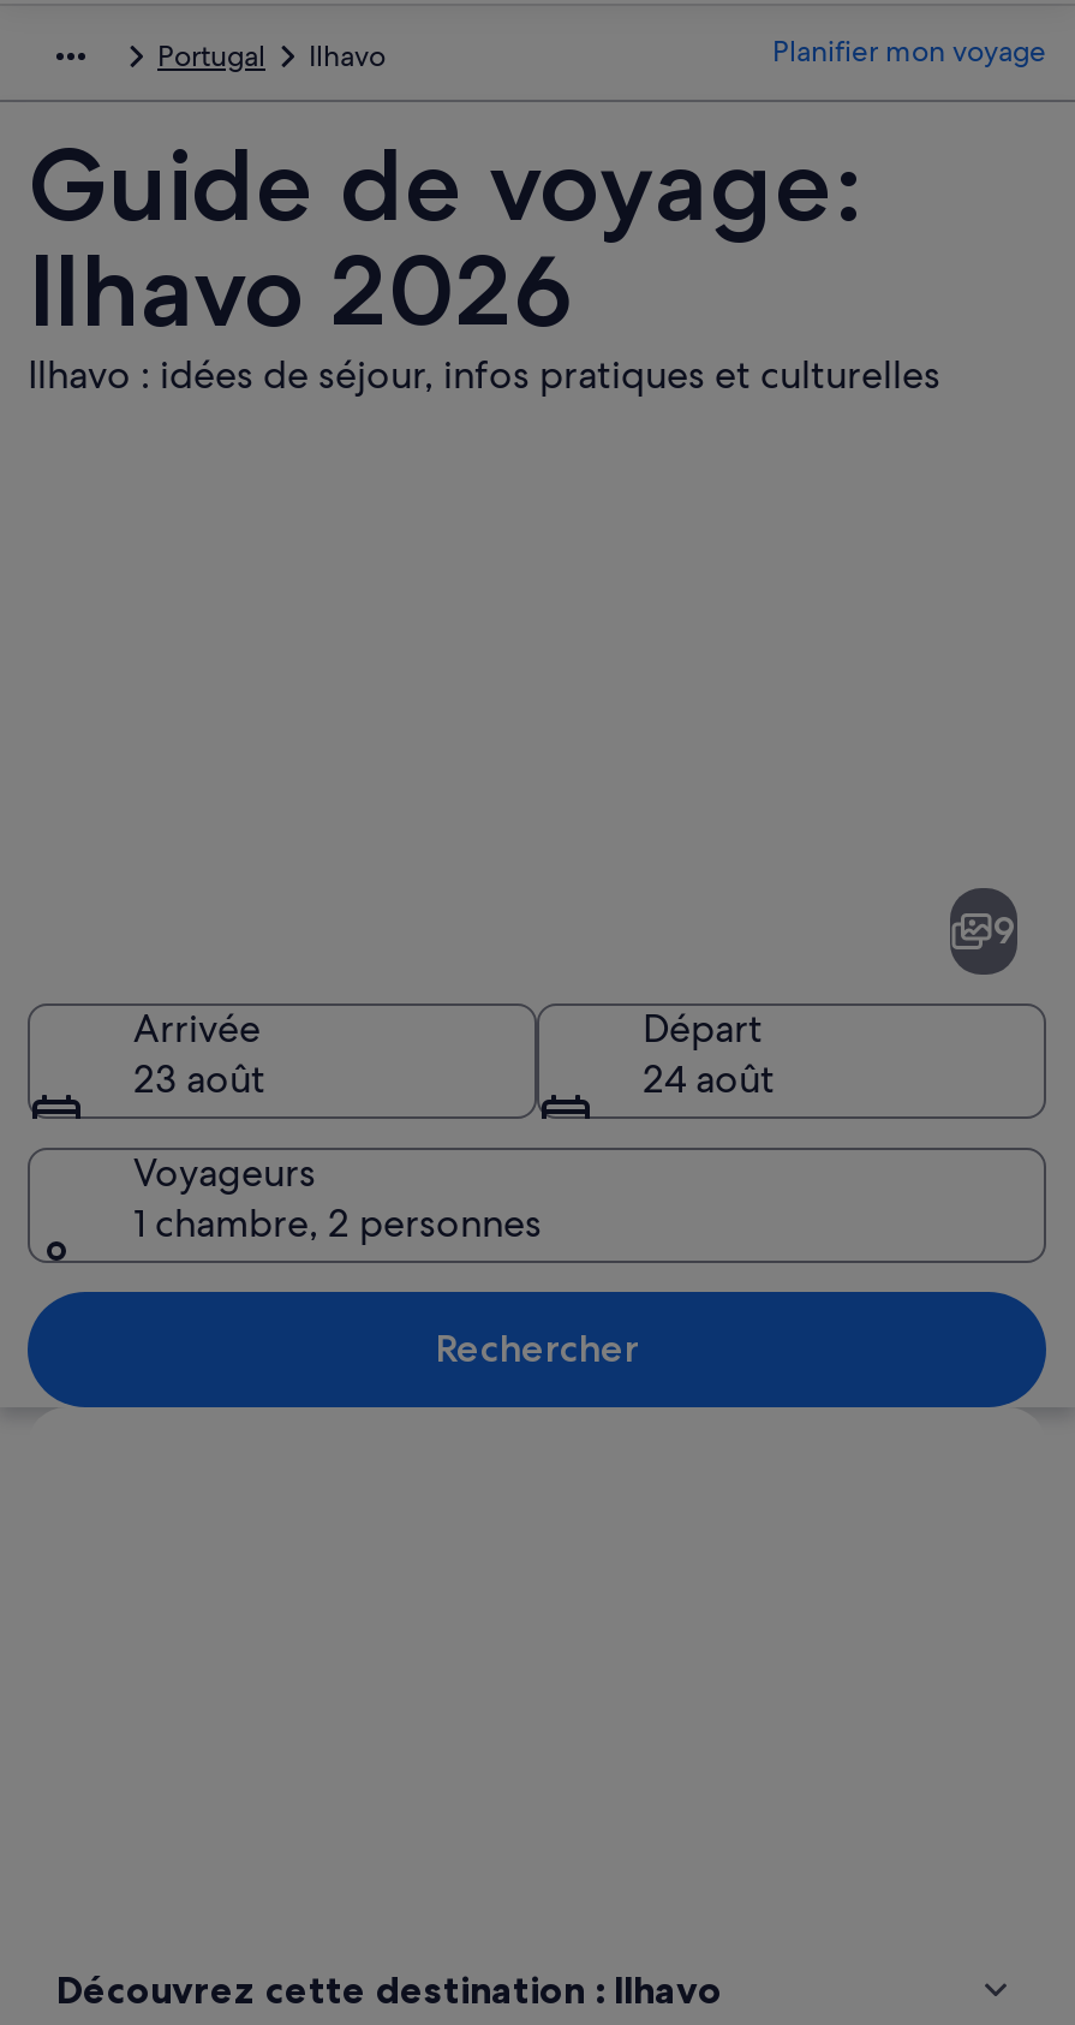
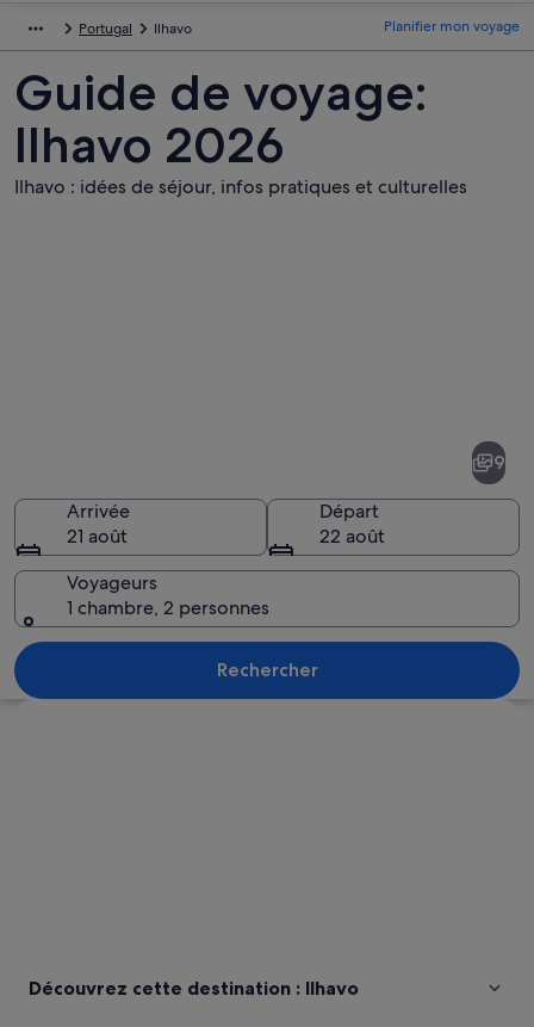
[133,1053,265,1103] 23 août -> [67,523,128,548] 21 août
[643,1053,775,1103] 24 août -> [319,523,385,548] 22 août

